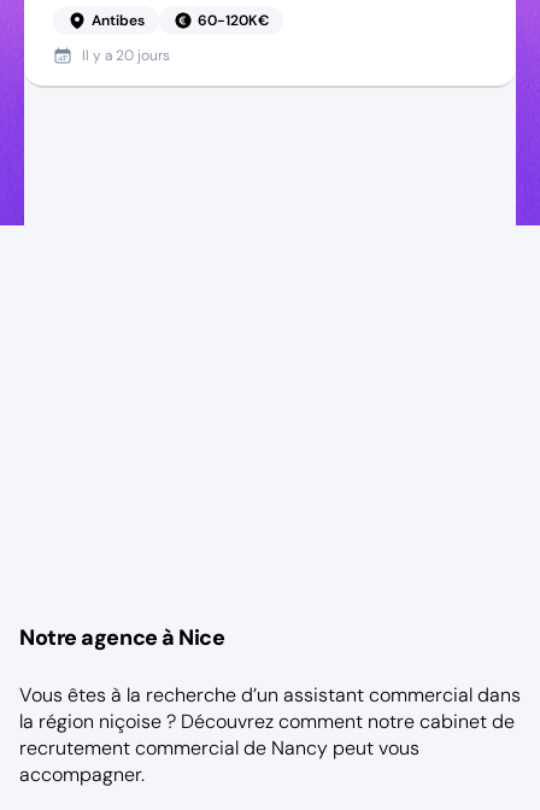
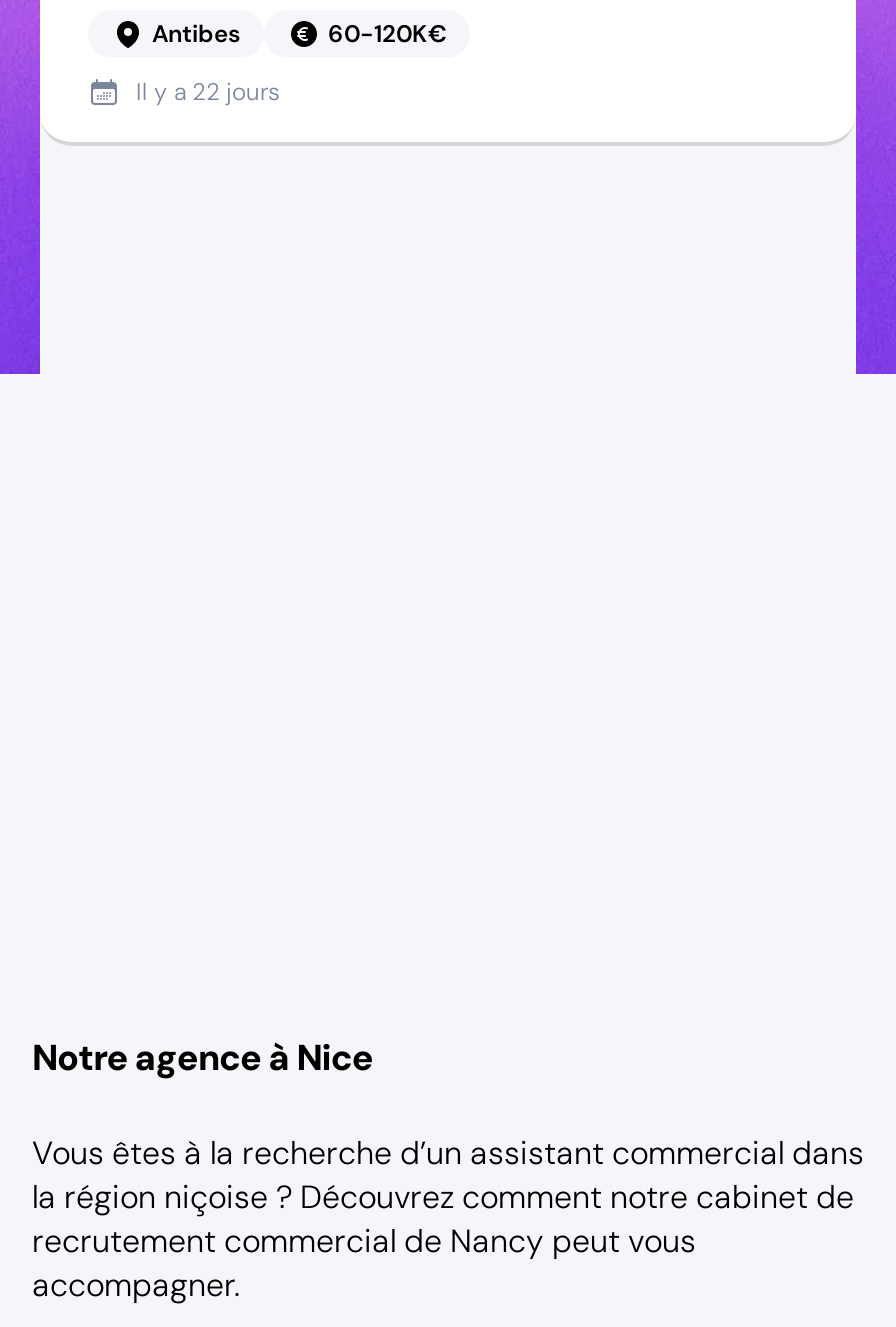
[82,46,170,65] Il y a 20 jours -> [136,76,280,108] Il y a 22 jours

